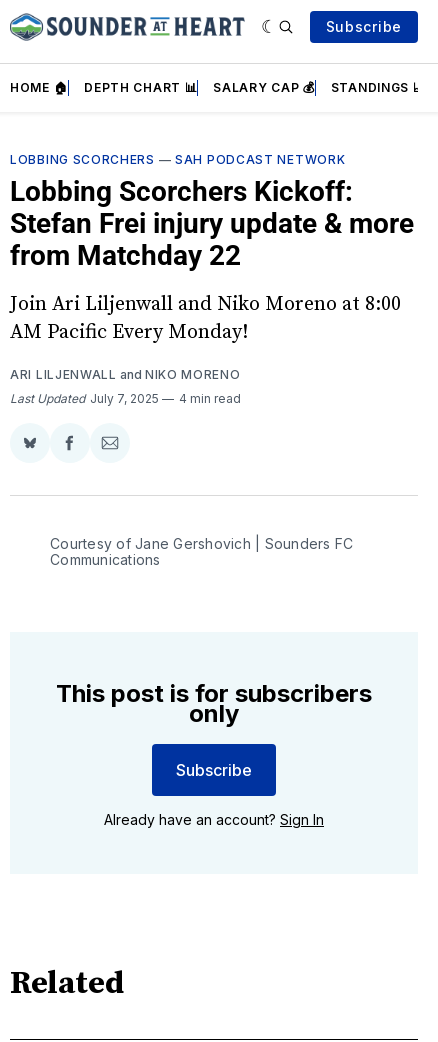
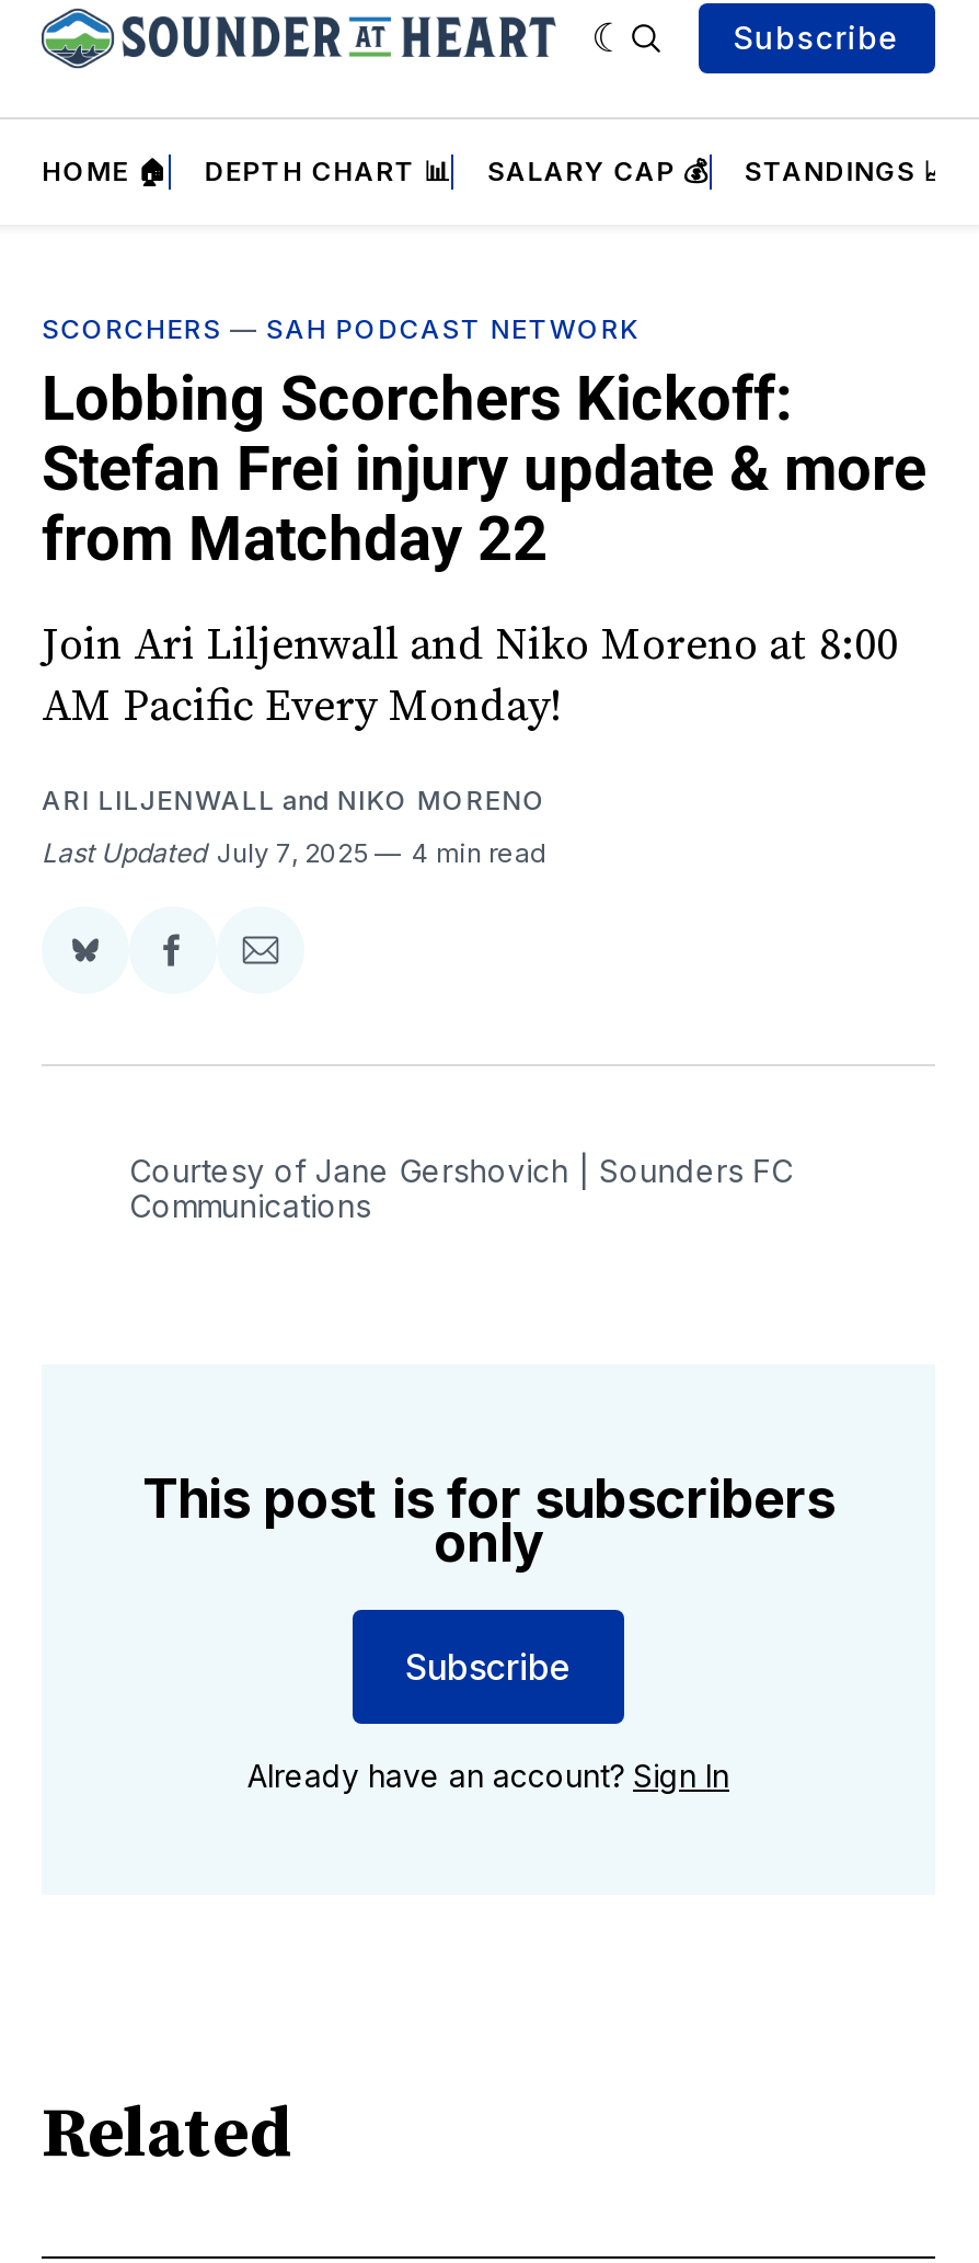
[10,152,345,167] LOBBING SCORCHERS — SAH PODCAST NETWORK -> [42,312,639,345] SCORCHERS — SAH PODCAST NETWORK

